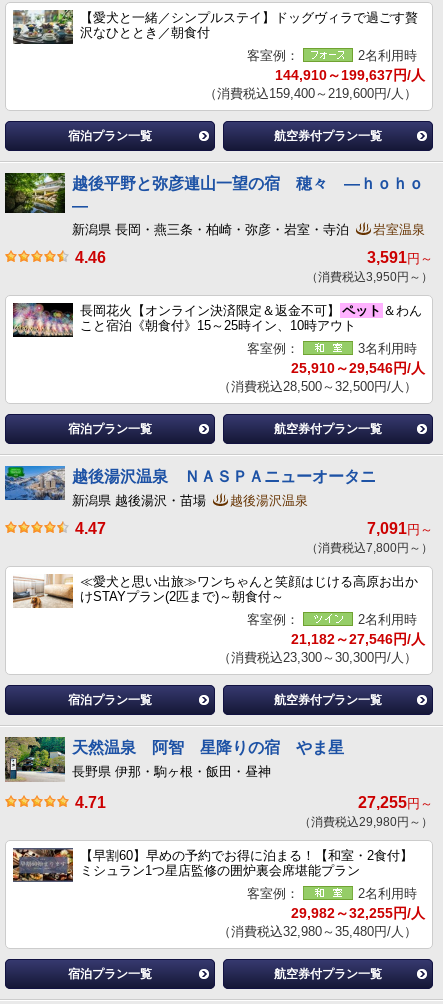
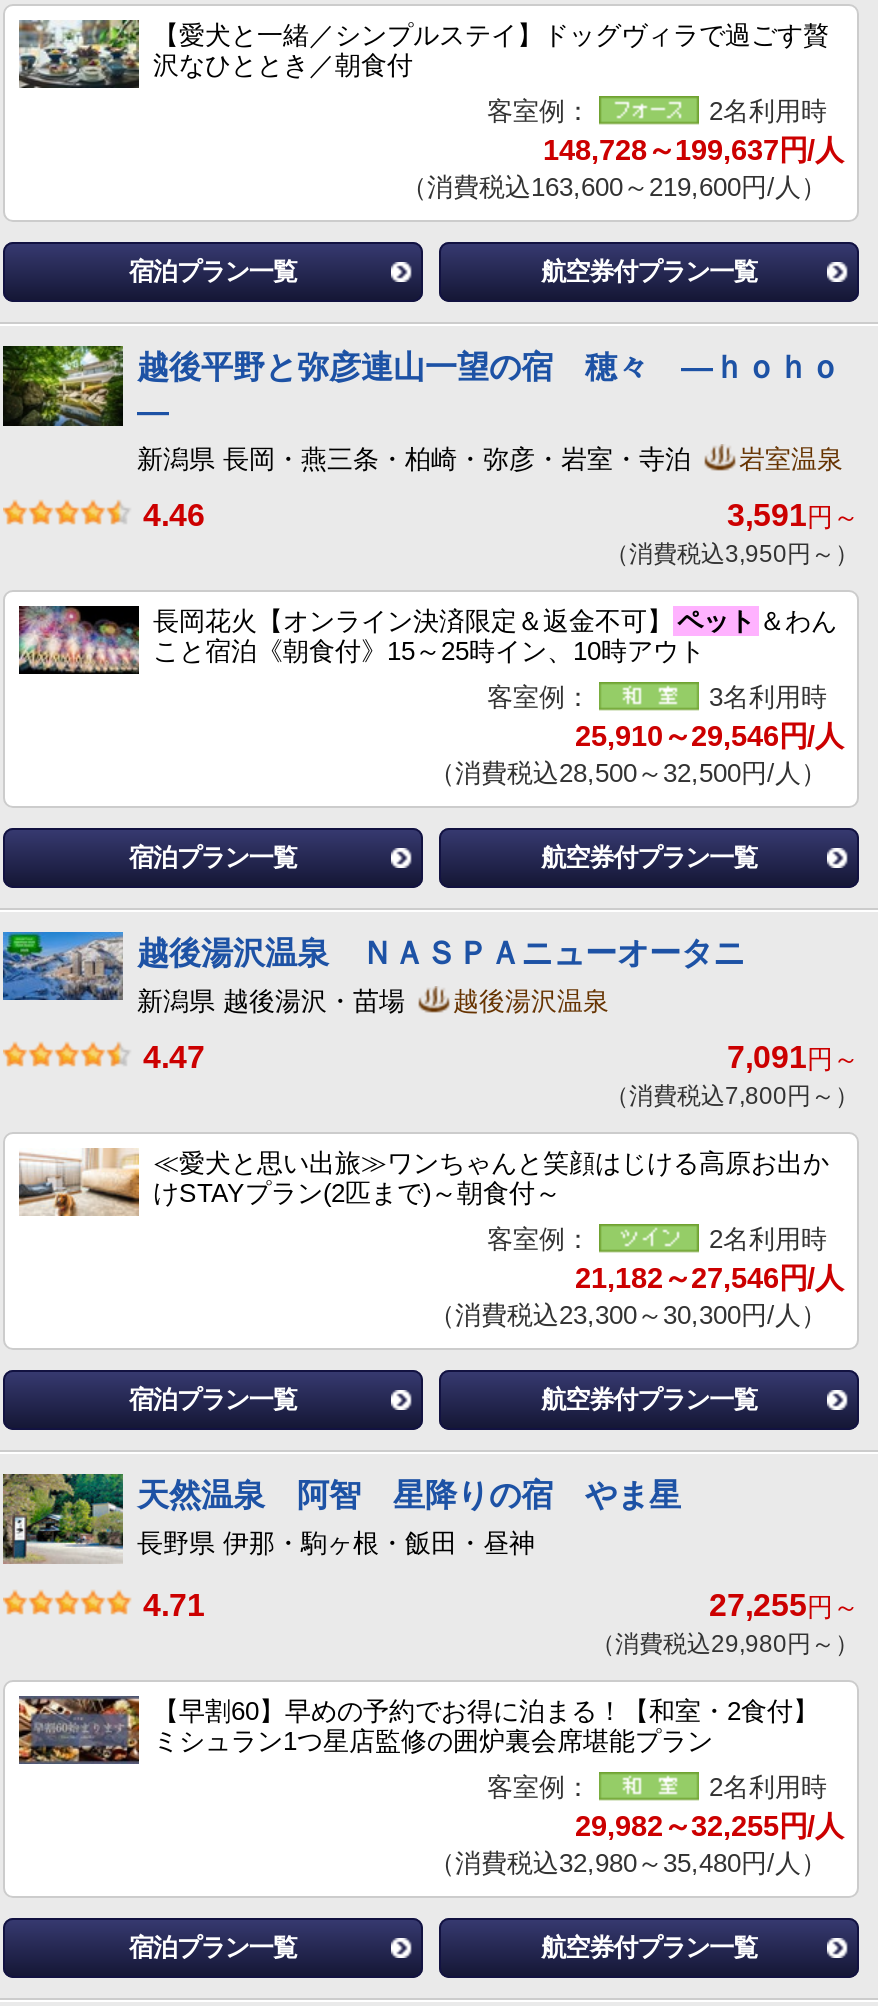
[275,67,425,83] 144,910～199,637円/人 -> [543,134,843,166] 148,728～199,637円/人
[204,86,417,101] （消費税込159,400～219,600円/人） -> [401,172,827,202] （消費税込163,600～219,600円/人）

